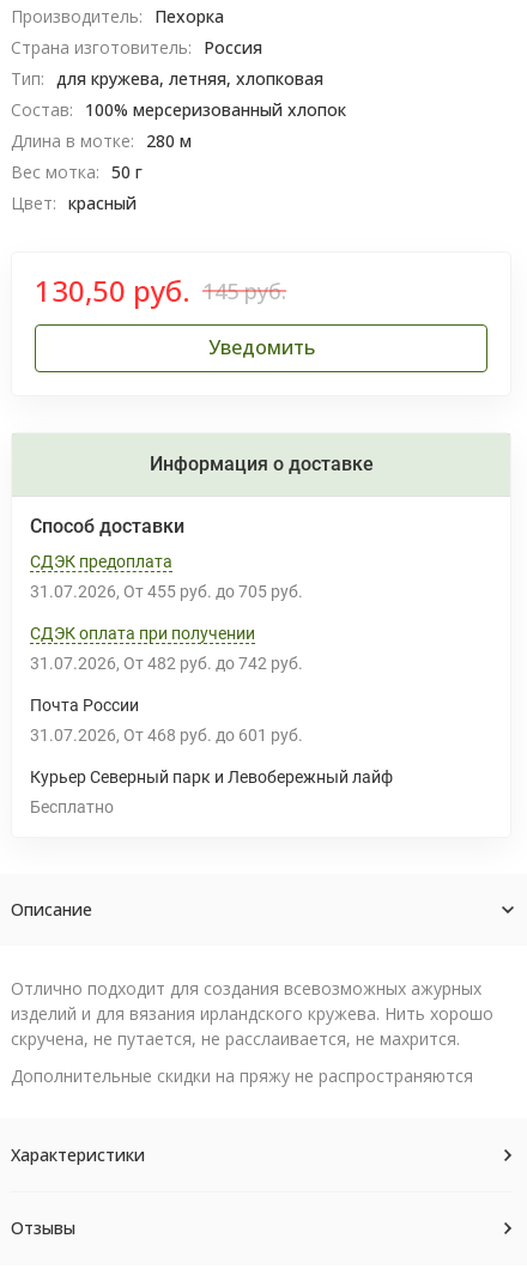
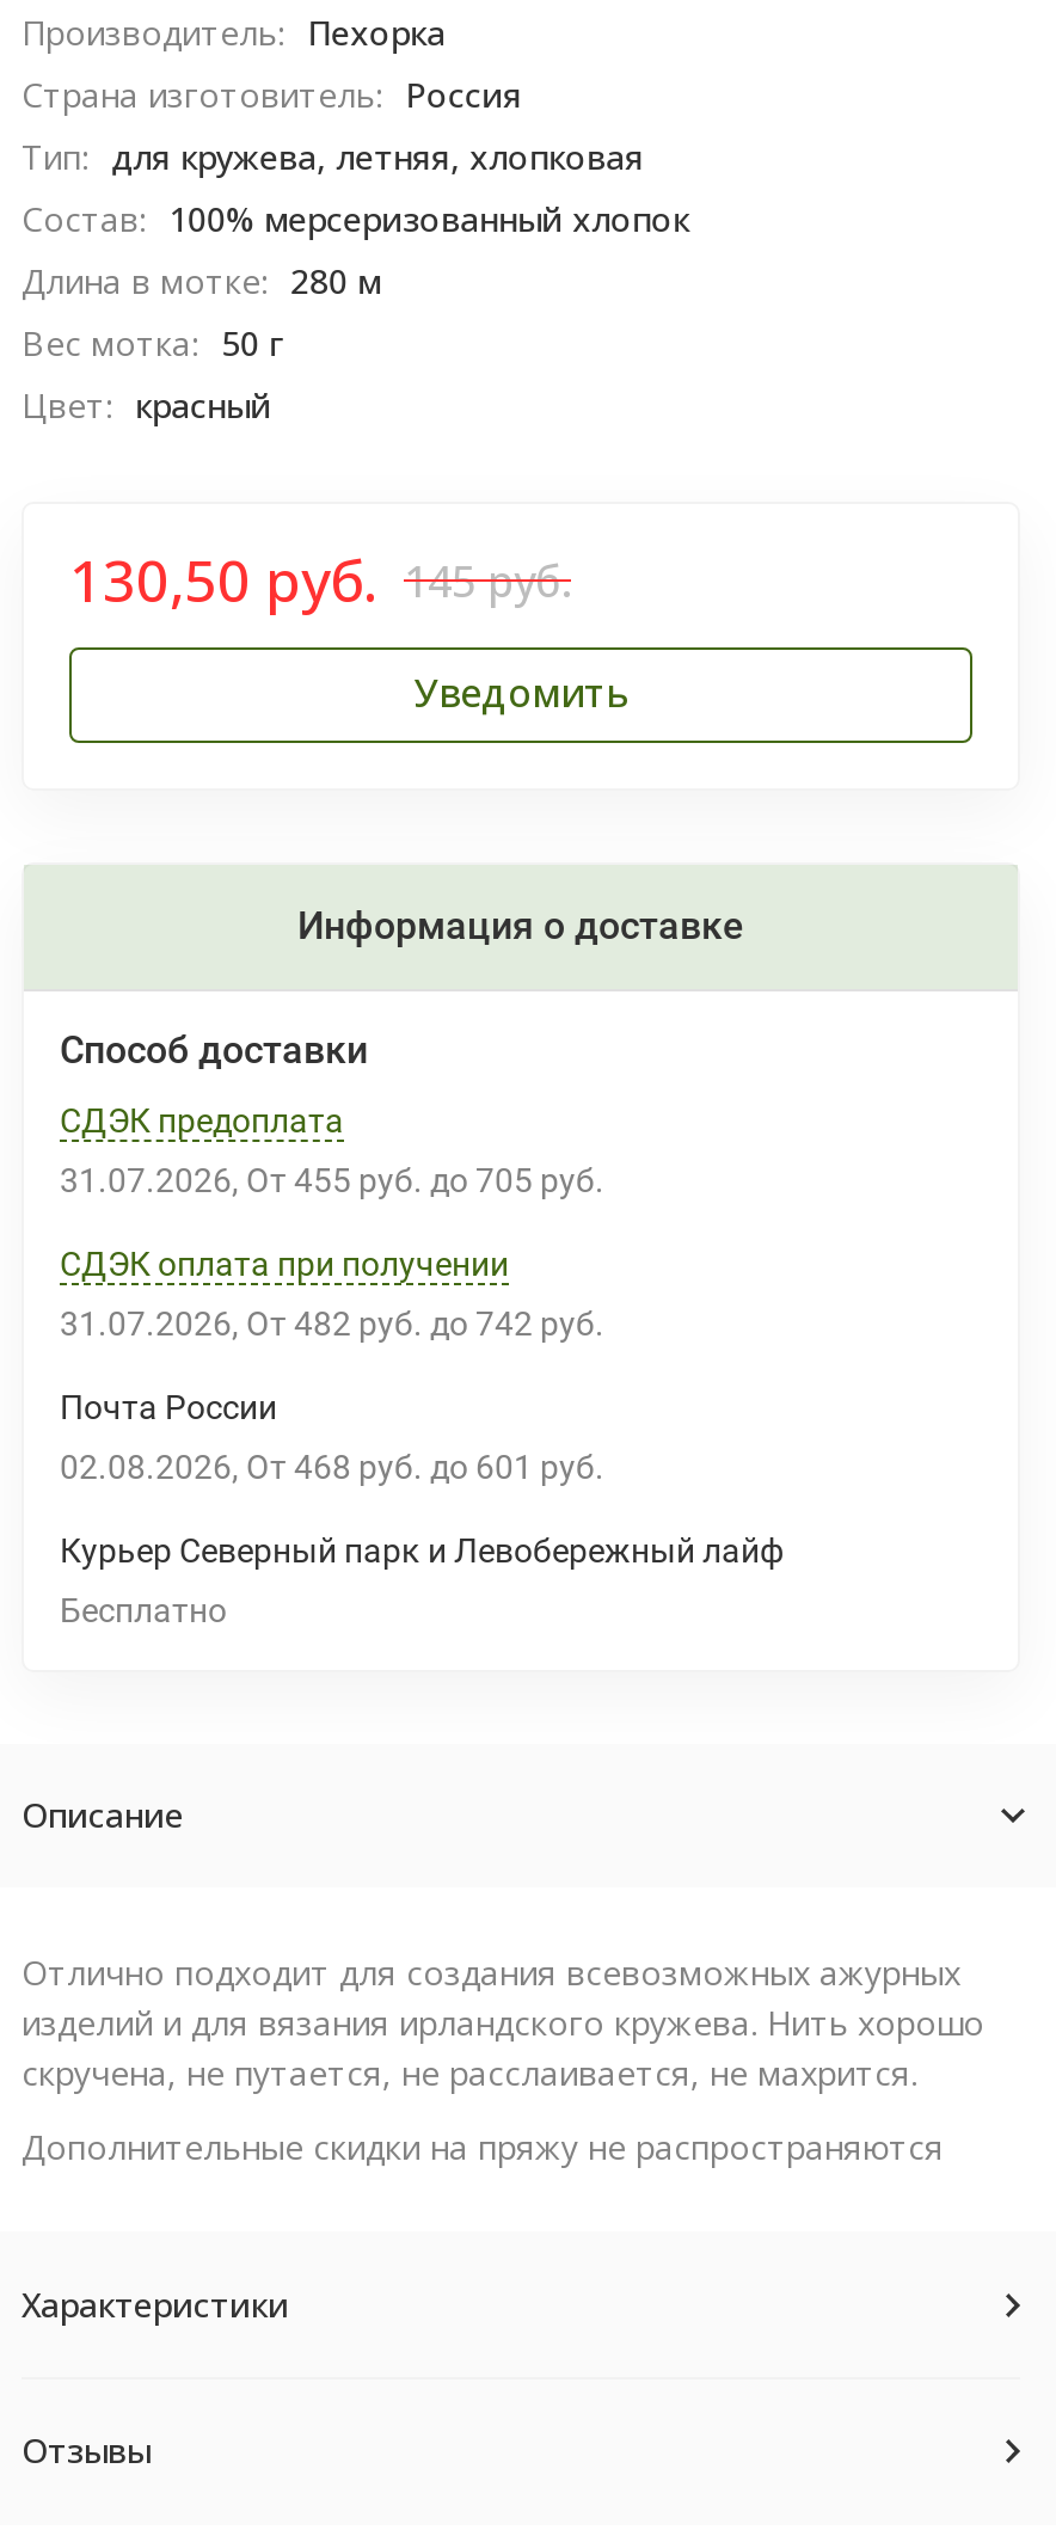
[30,725,144,745] 31.07.2026 От -> [60,1448,287,1486] 02.08.2026 От

